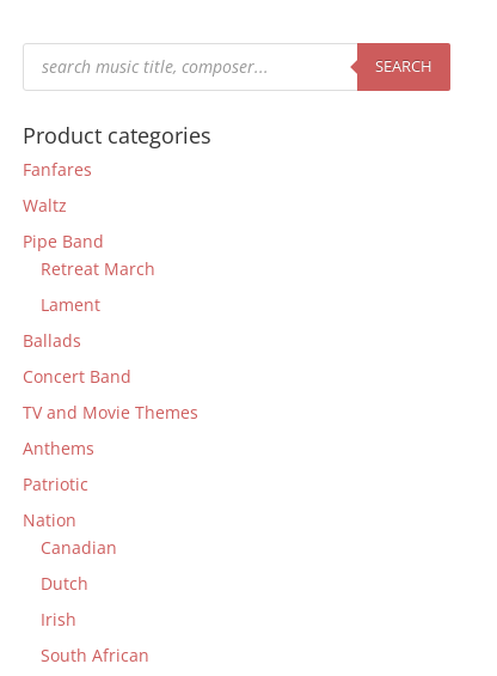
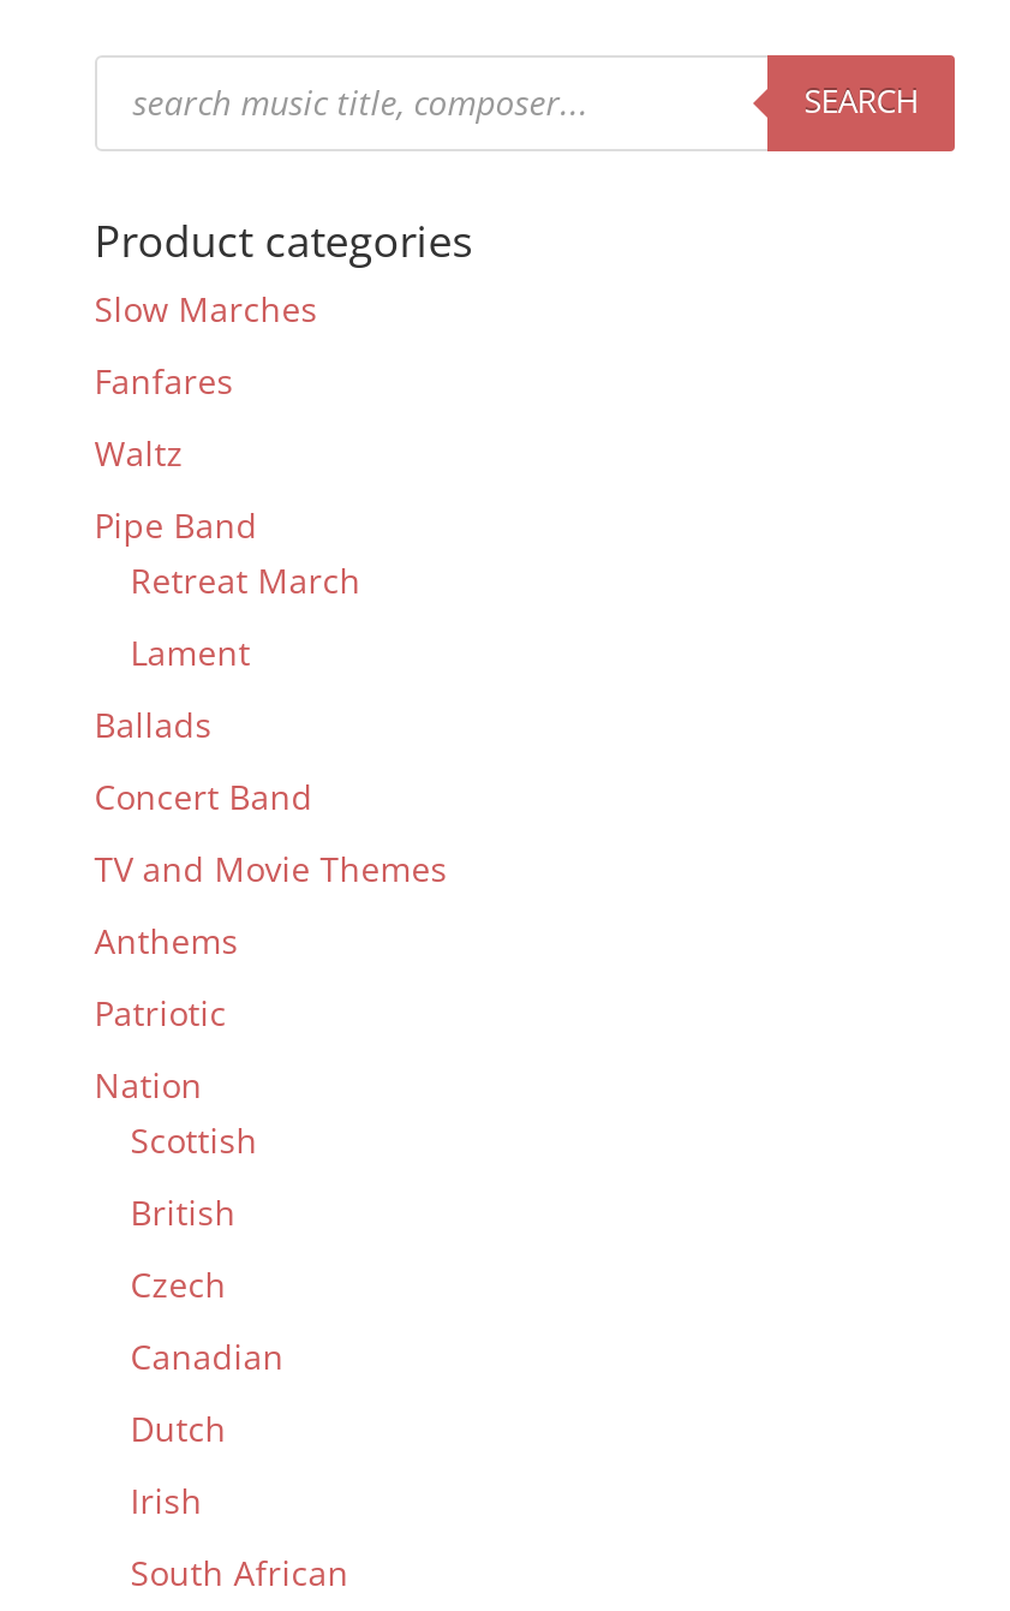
none -> [94,286,318,331] Slow Marches
none -> [130,1117,258,1307] Scottish | British | Czech

